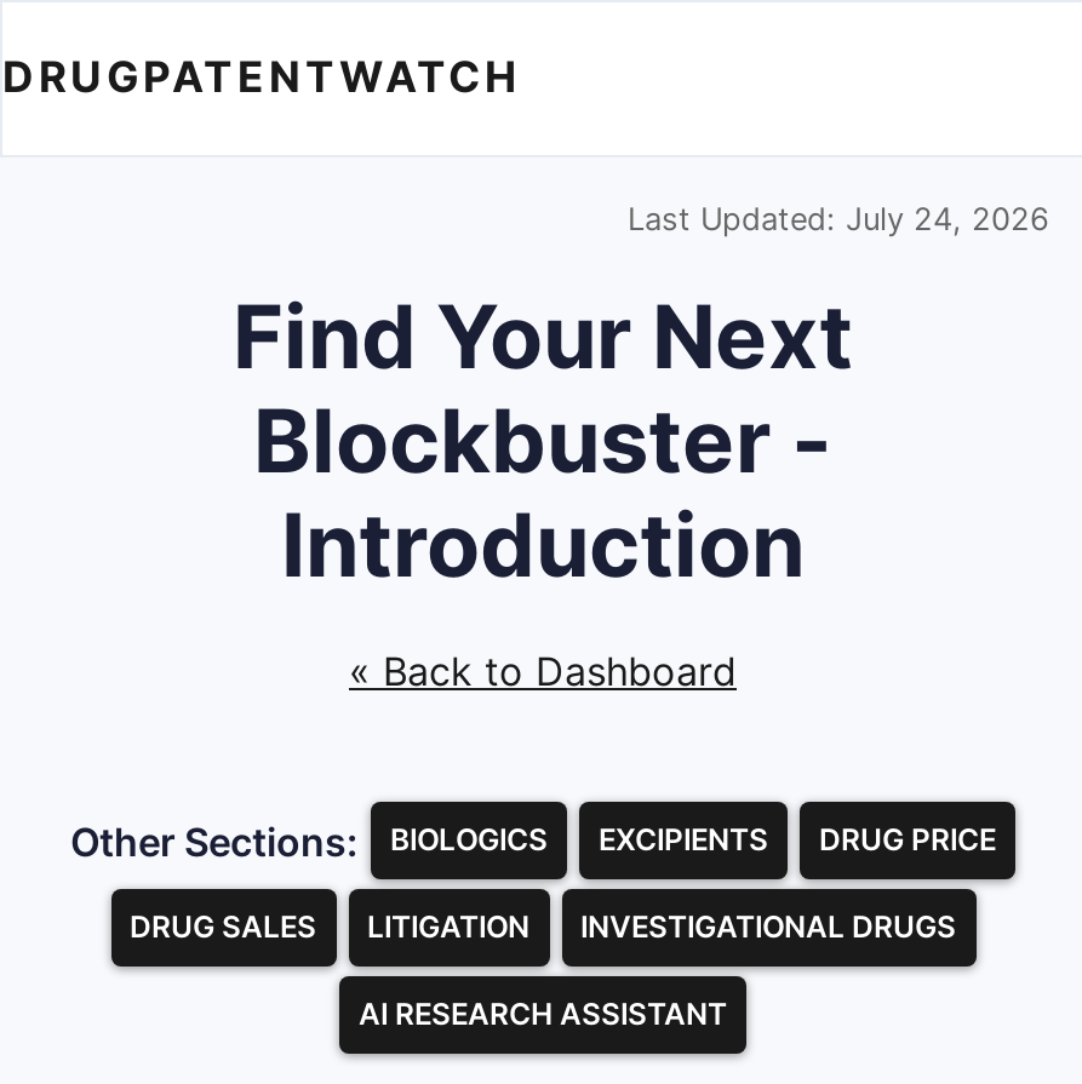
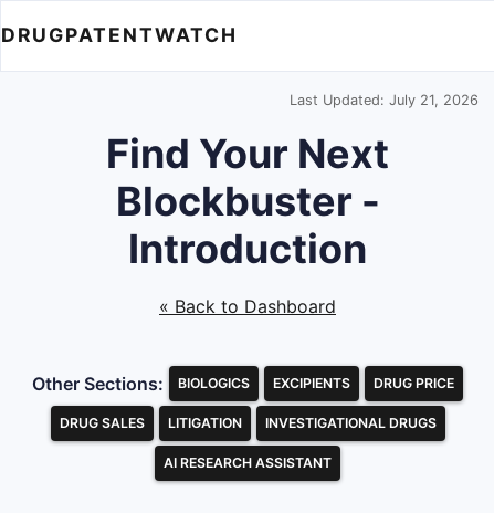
[628,201,1049,237] Last Updated: July 24, 2026 -> [290,92,479,108] Last Updated: July 21, 2026

